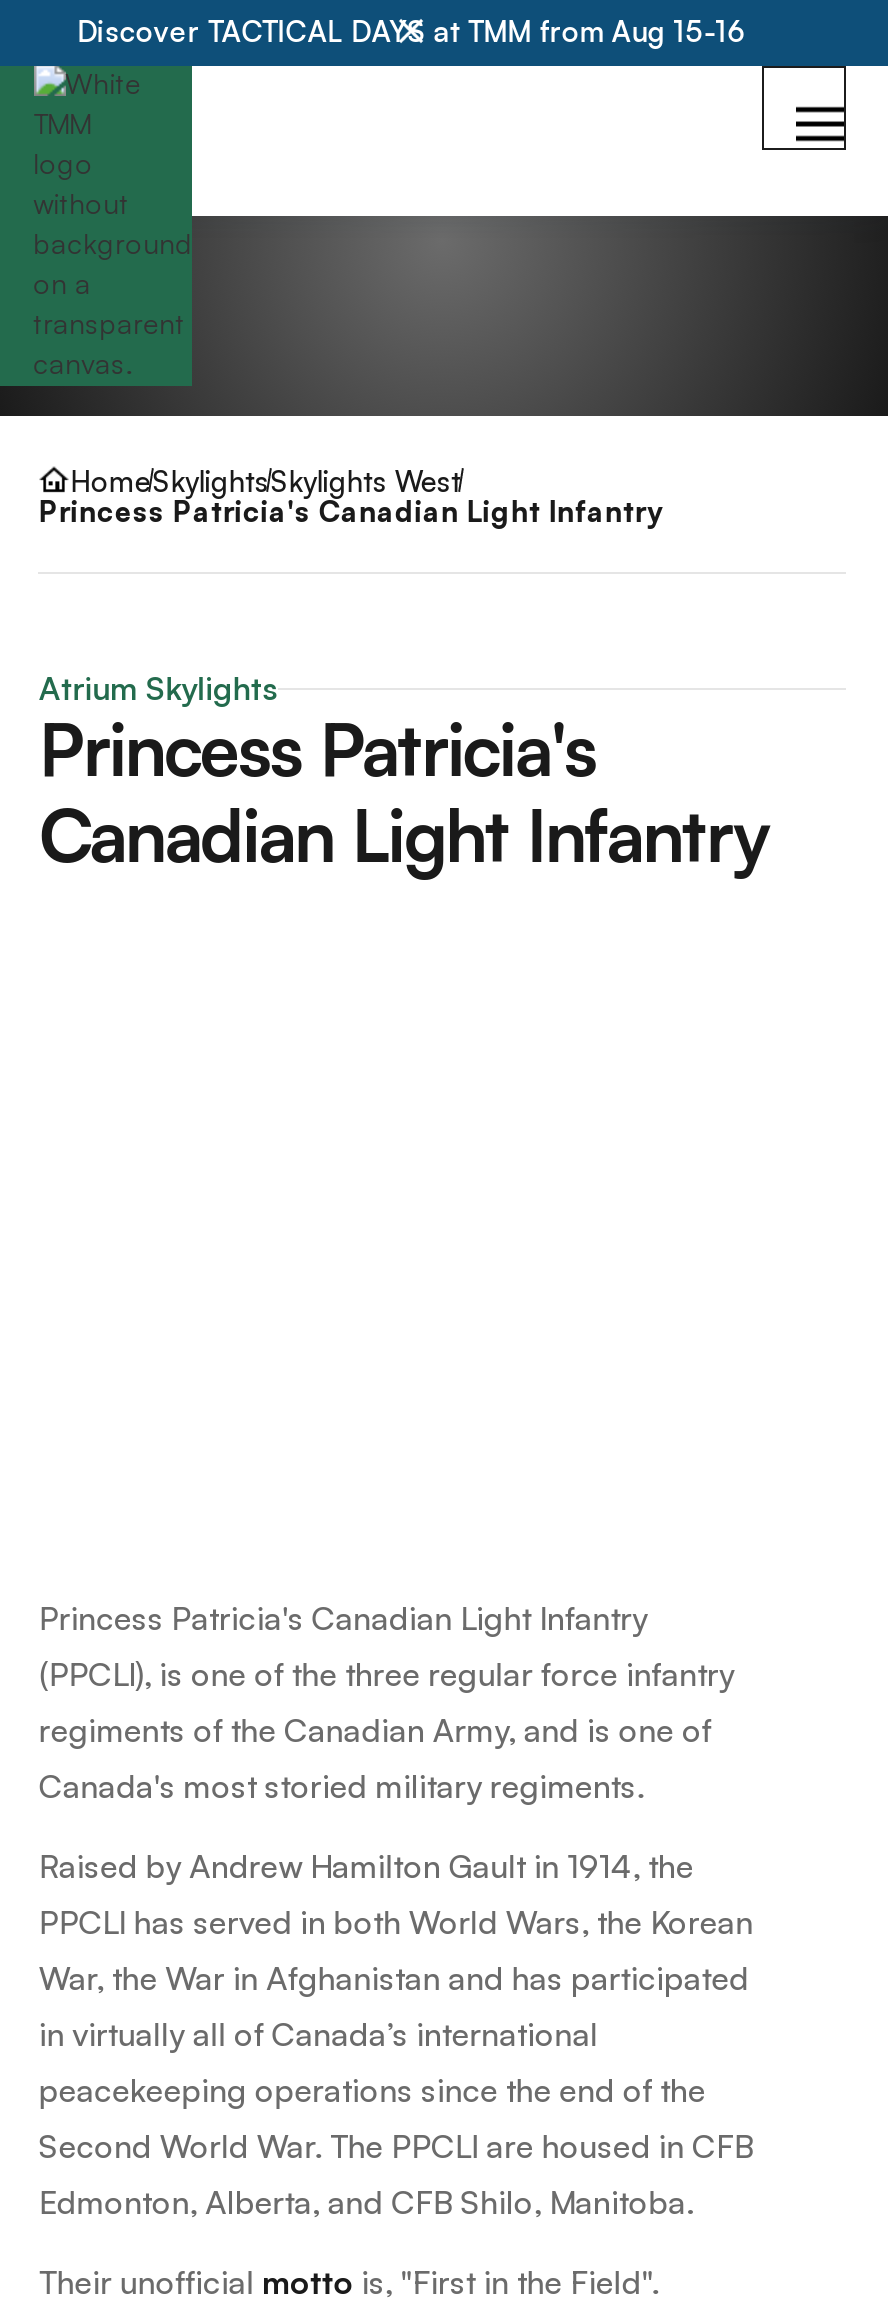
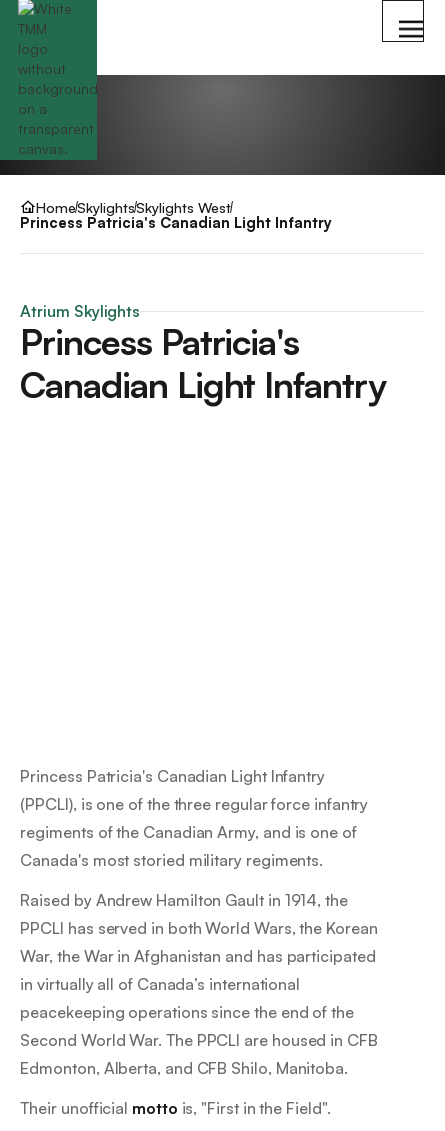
[78,12,746,48] Discover TACTICAL DAYS at TMM from Aug 15-16 -> none

